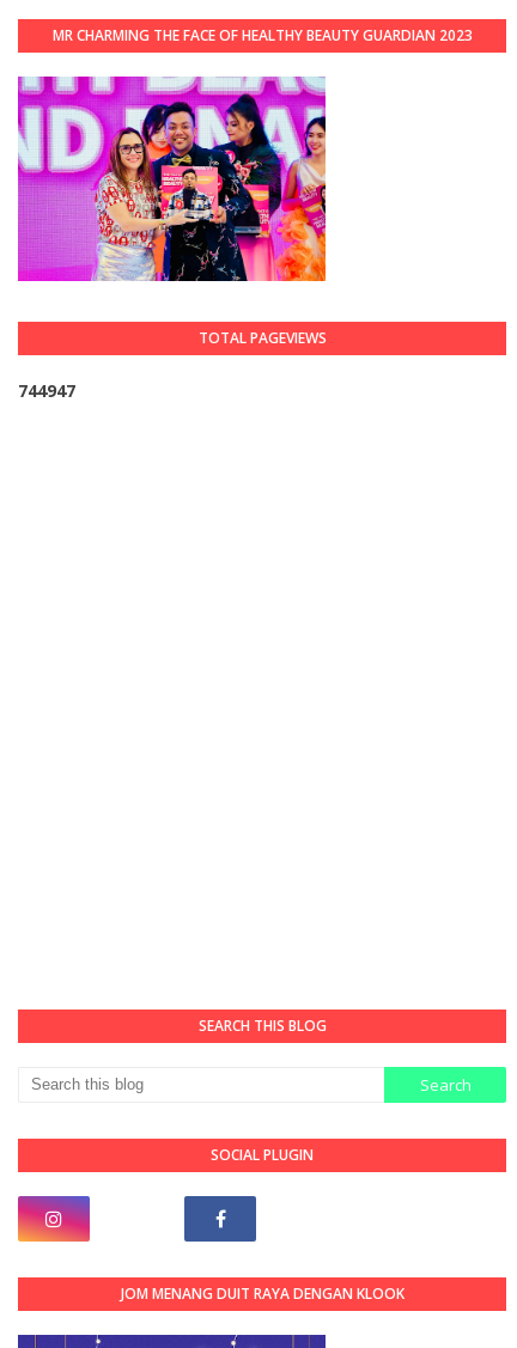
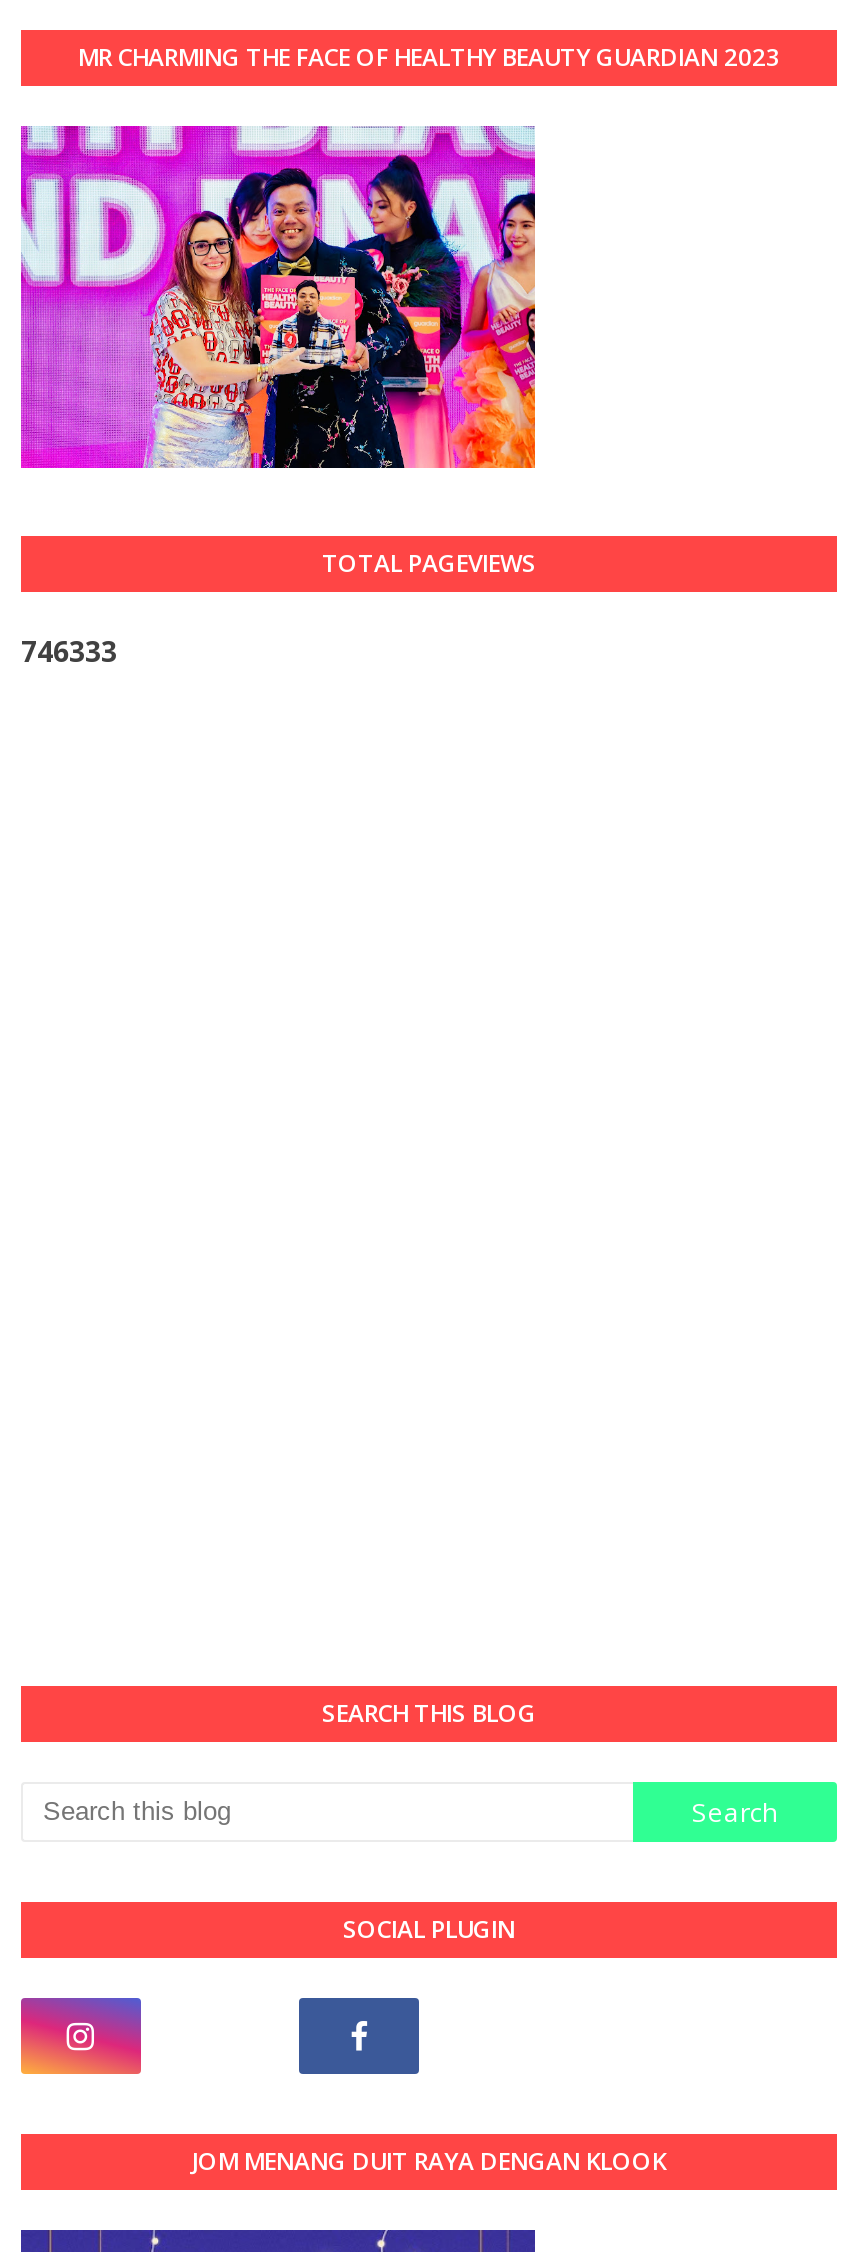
[18,379,75,402] 744947 -> [21,632,117,670] 746333

